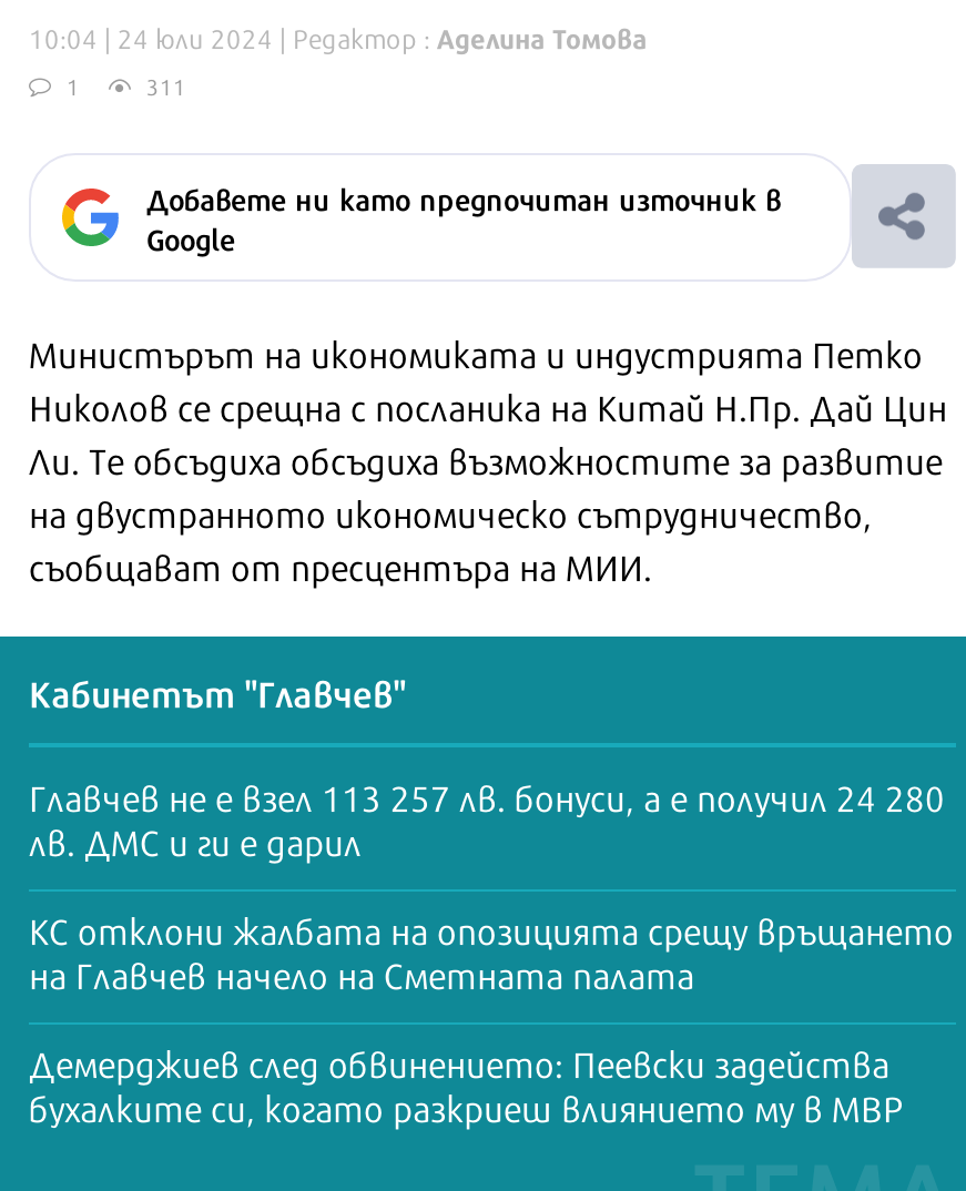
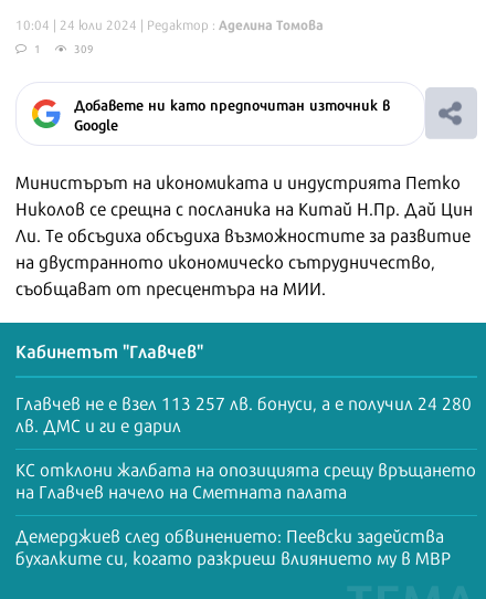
[60,69,186,102] 1 311 -> [31,40,94,56] 1 309

